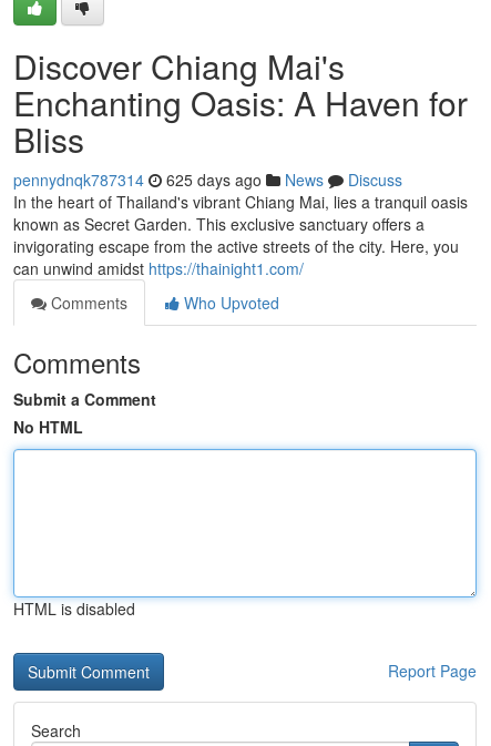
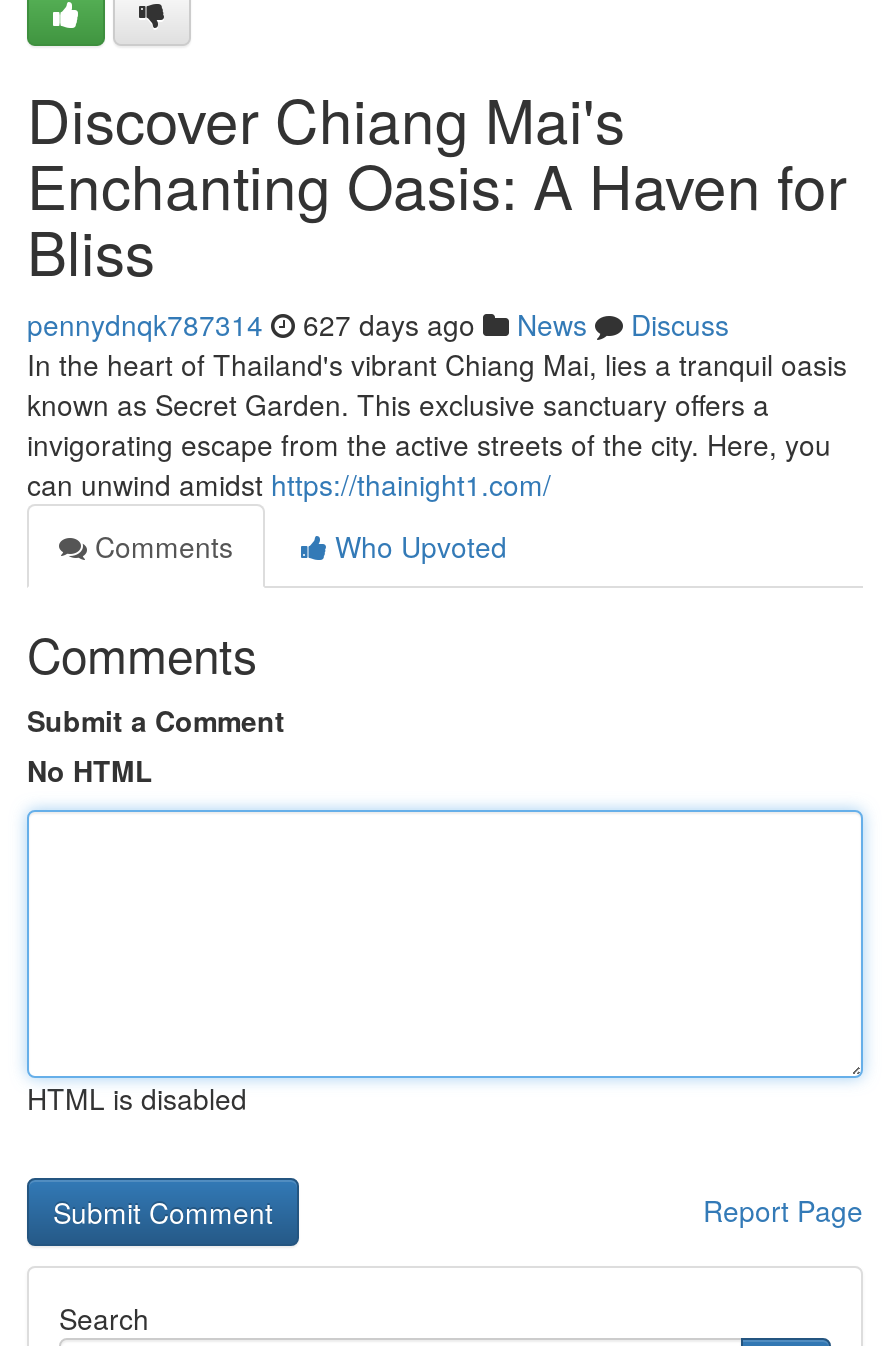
[13,168,402,191] pennydnqk787314 625 days ago News Discuss -> [27,304,729,344] pennydnqk787314 627 days ago News Discuss

